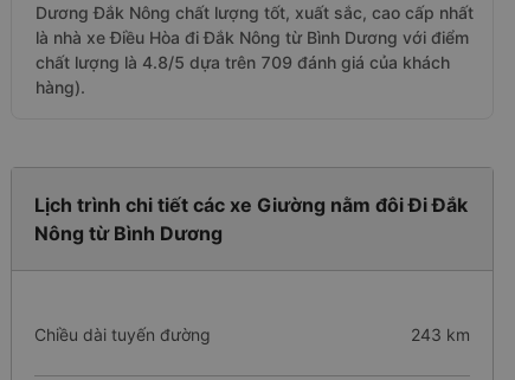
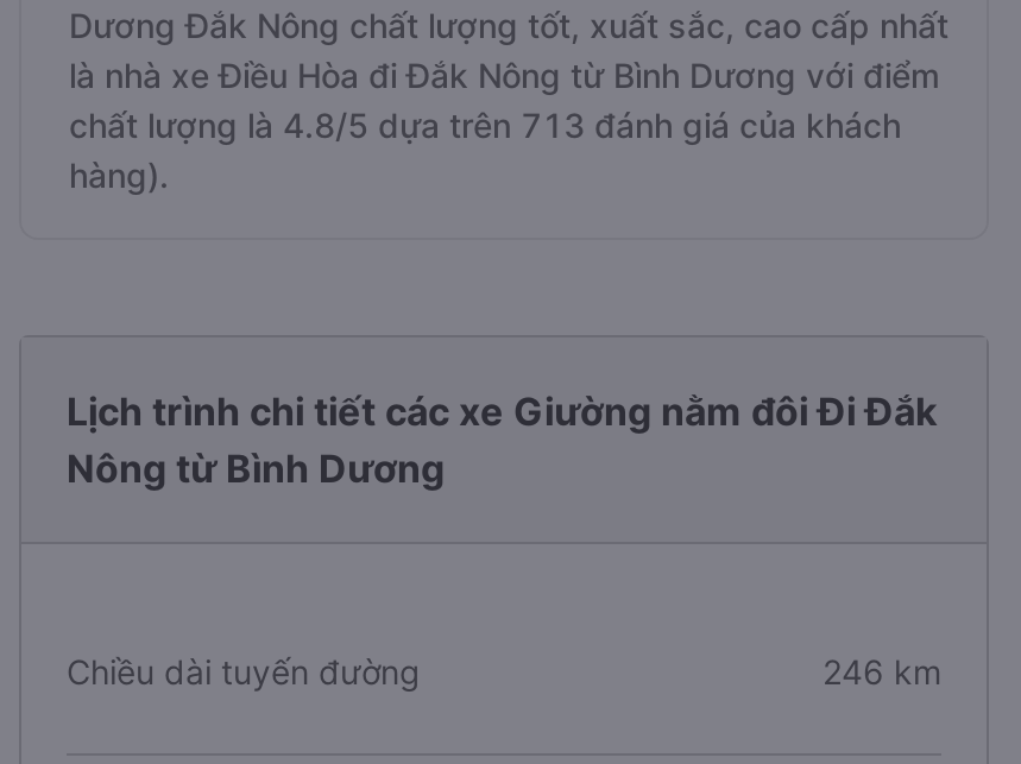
[36,52,450,72] chất lượng là 4.8/5 dựa trên 709 đánh giá của khách -> [69,105,901,145] chất lượng là 4.8/5 dựa trên 713 đánh giá của khách
[411,324,470,344] 243 km -> [823,651,941,692] 246 km

